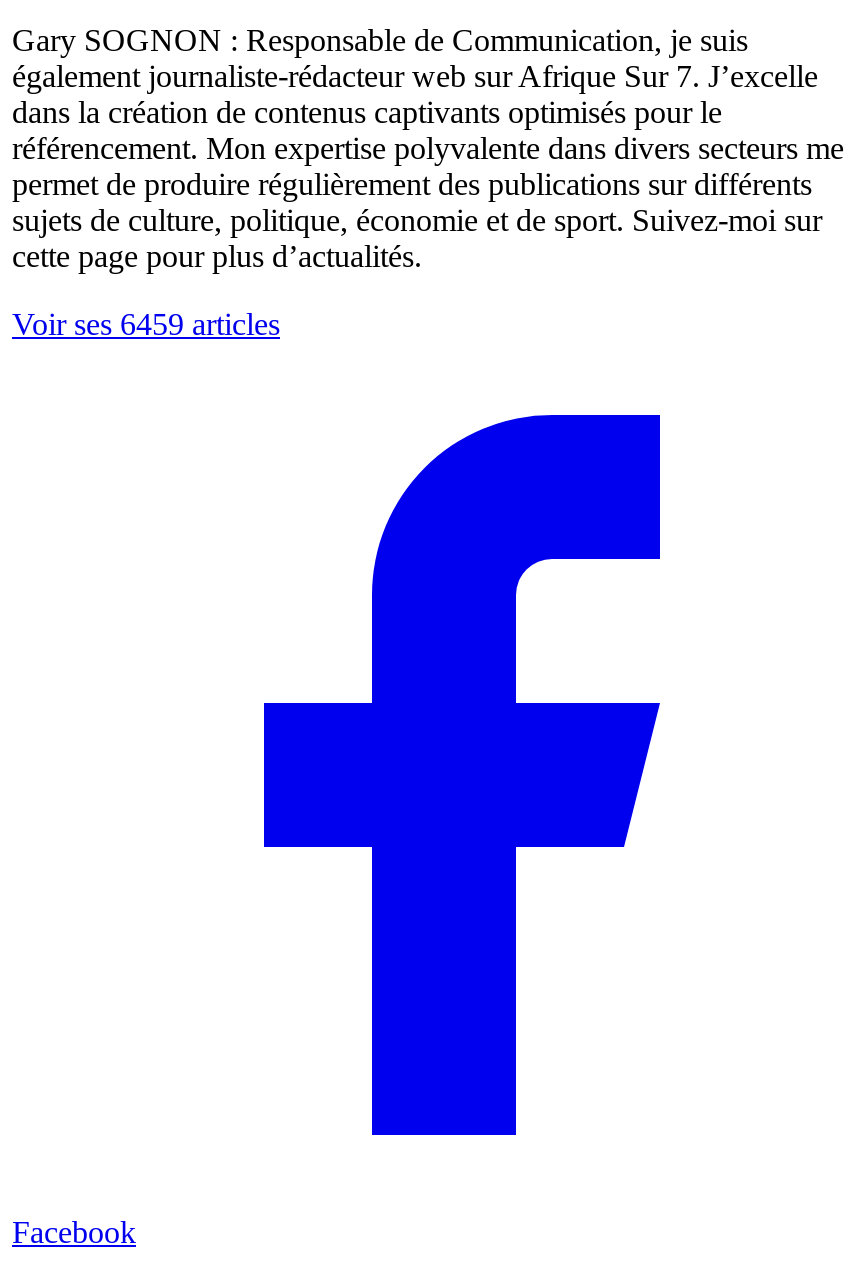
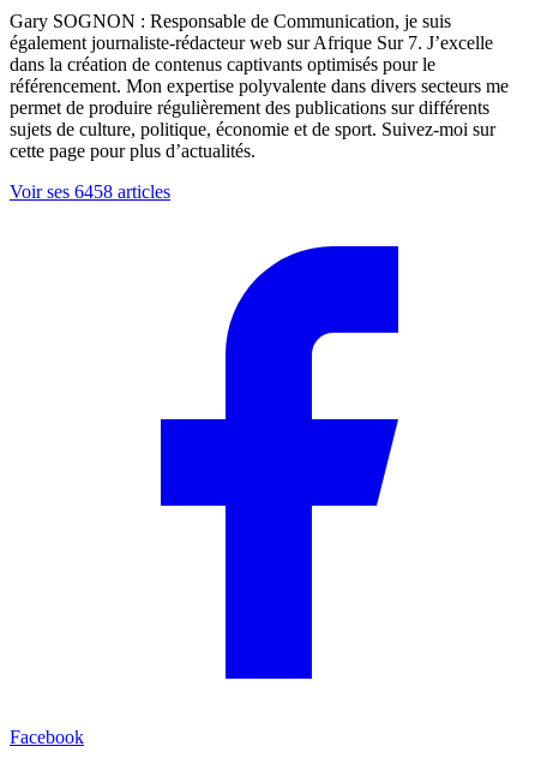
[12,306,280,340] Voir ses 6459 articles -> [10,181,170,201] Voir ses 6458 articles

